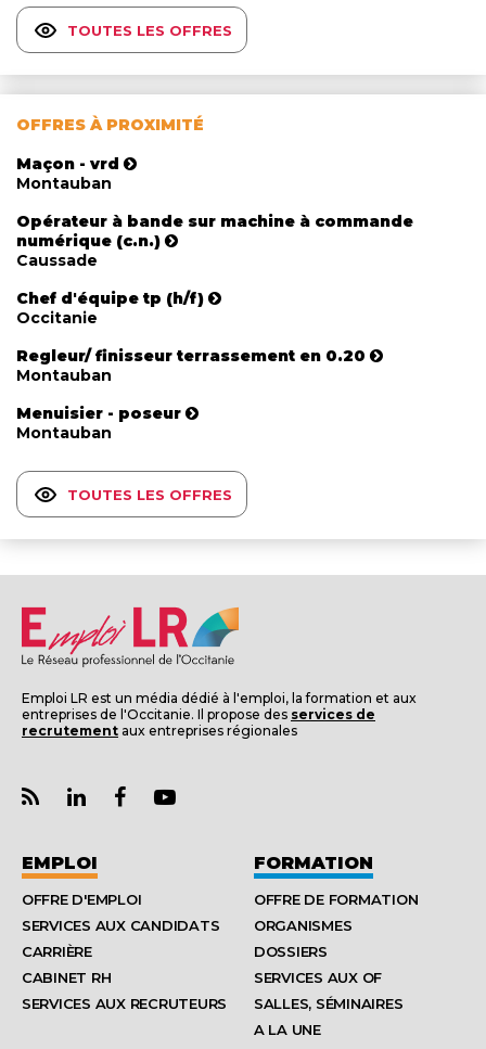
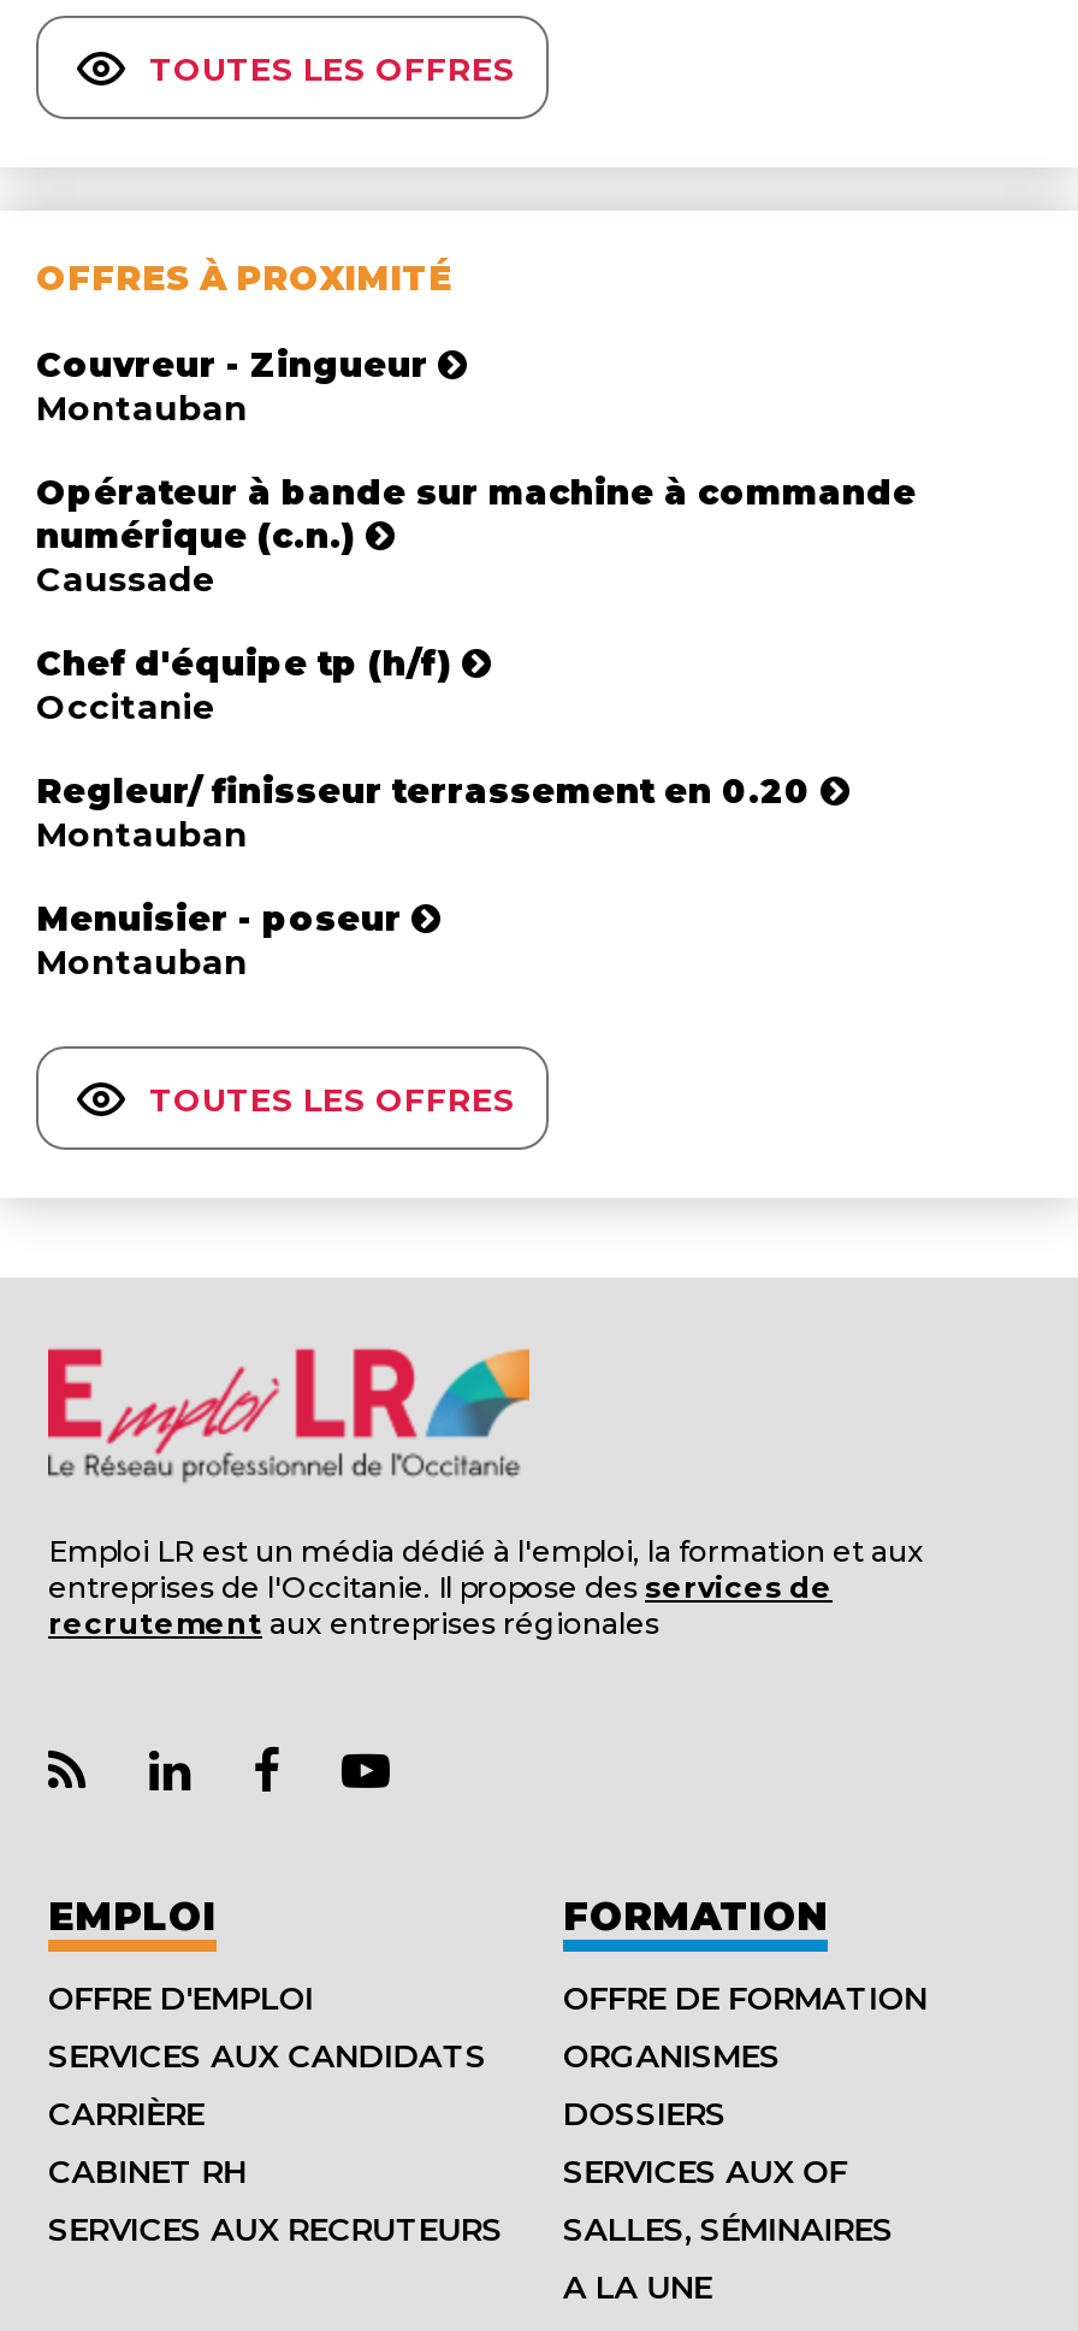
[16,155,119,174] Maçon - vrd -> [36,344,438,388] Couvreur - Zingueur

